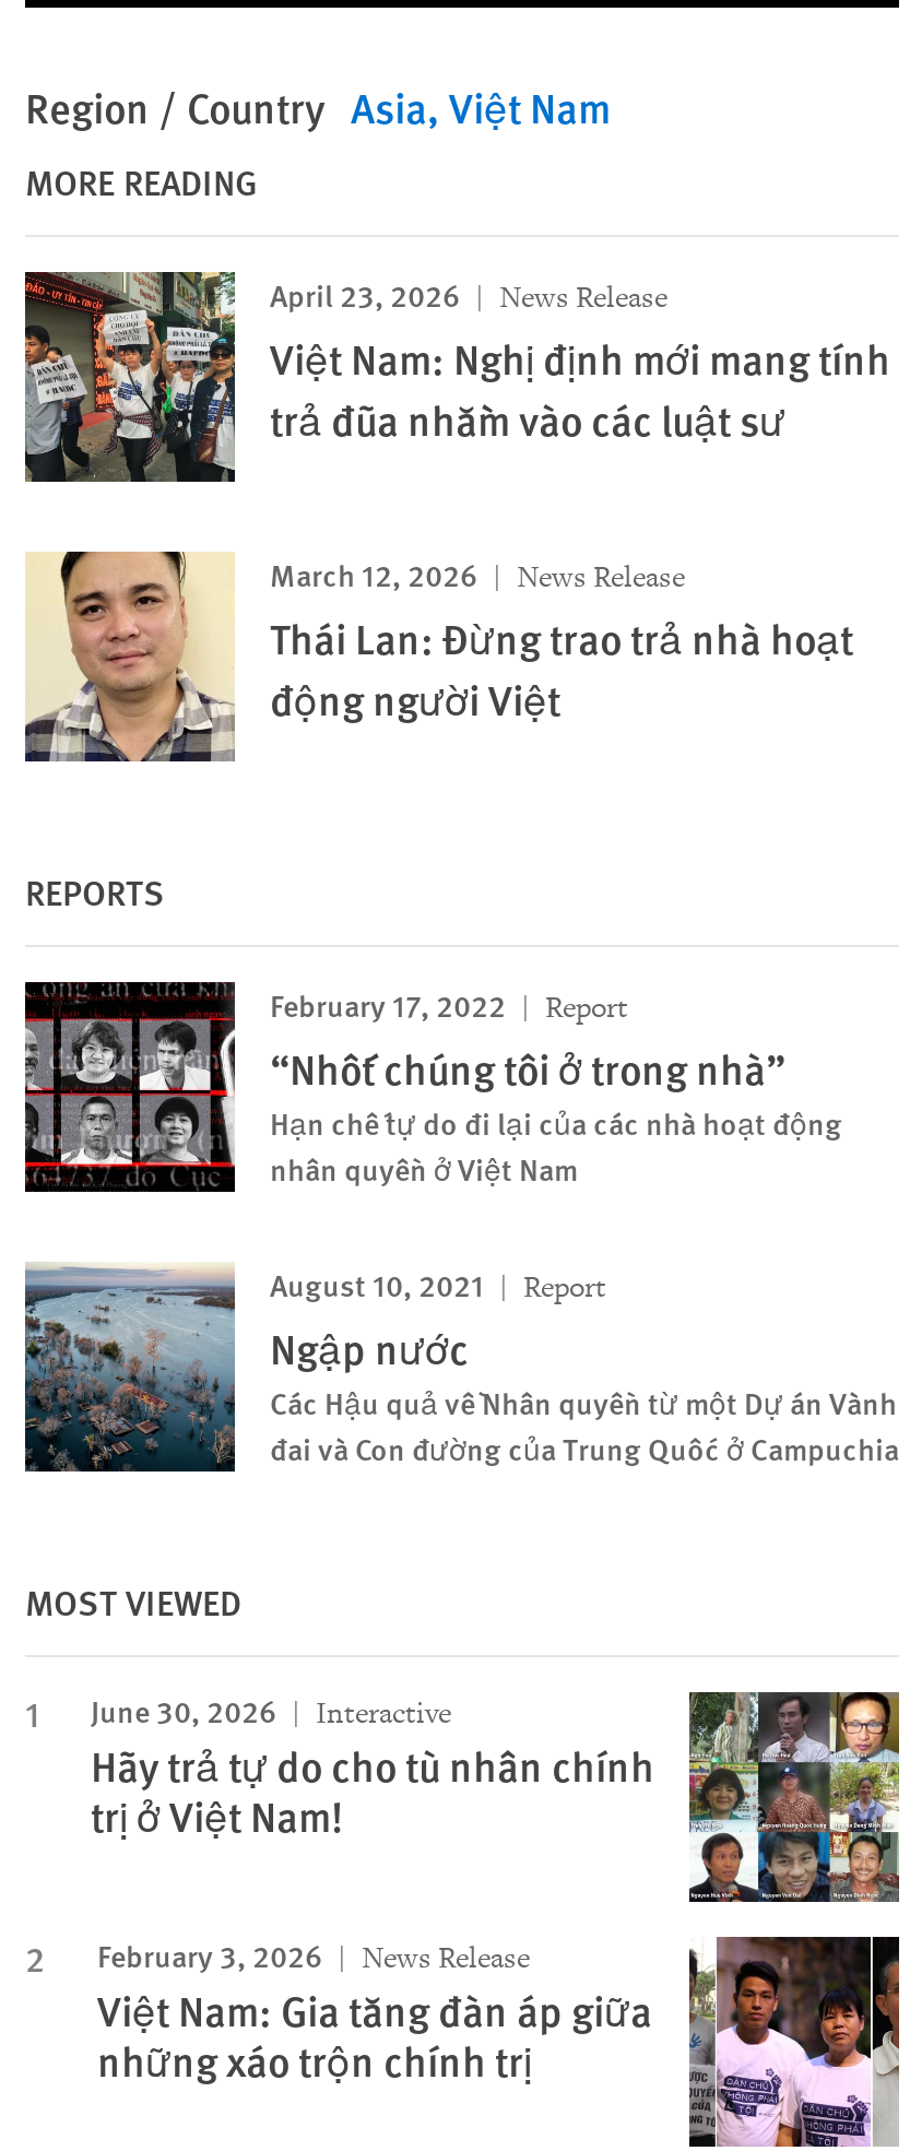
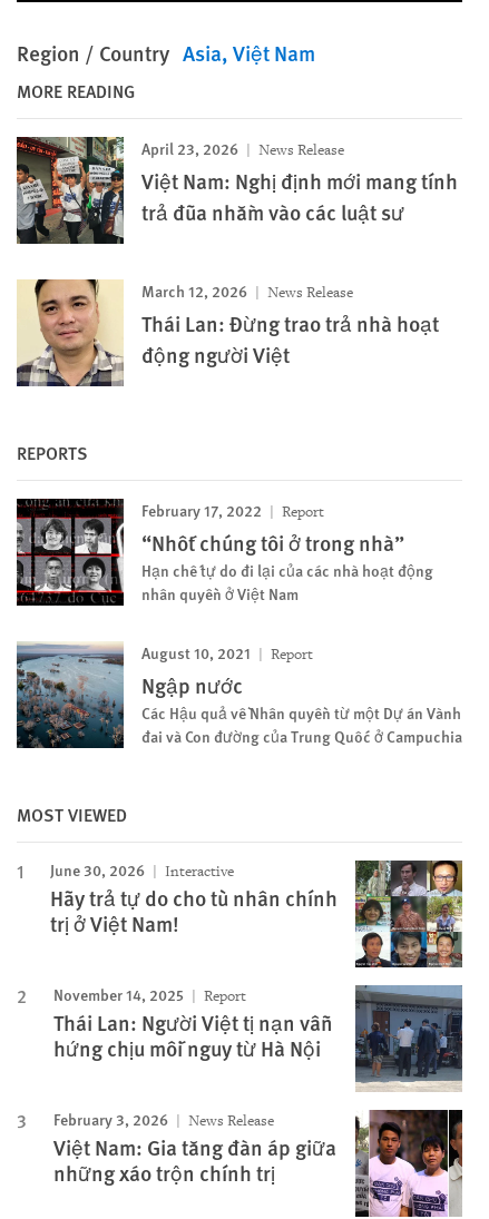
none -> [53,983,462,1092] [image] | November 14, 2025 | Report | Thái Lan: Người Việt tị nạn vẫn | hứng chịu mối nguy từ Hà Nội

